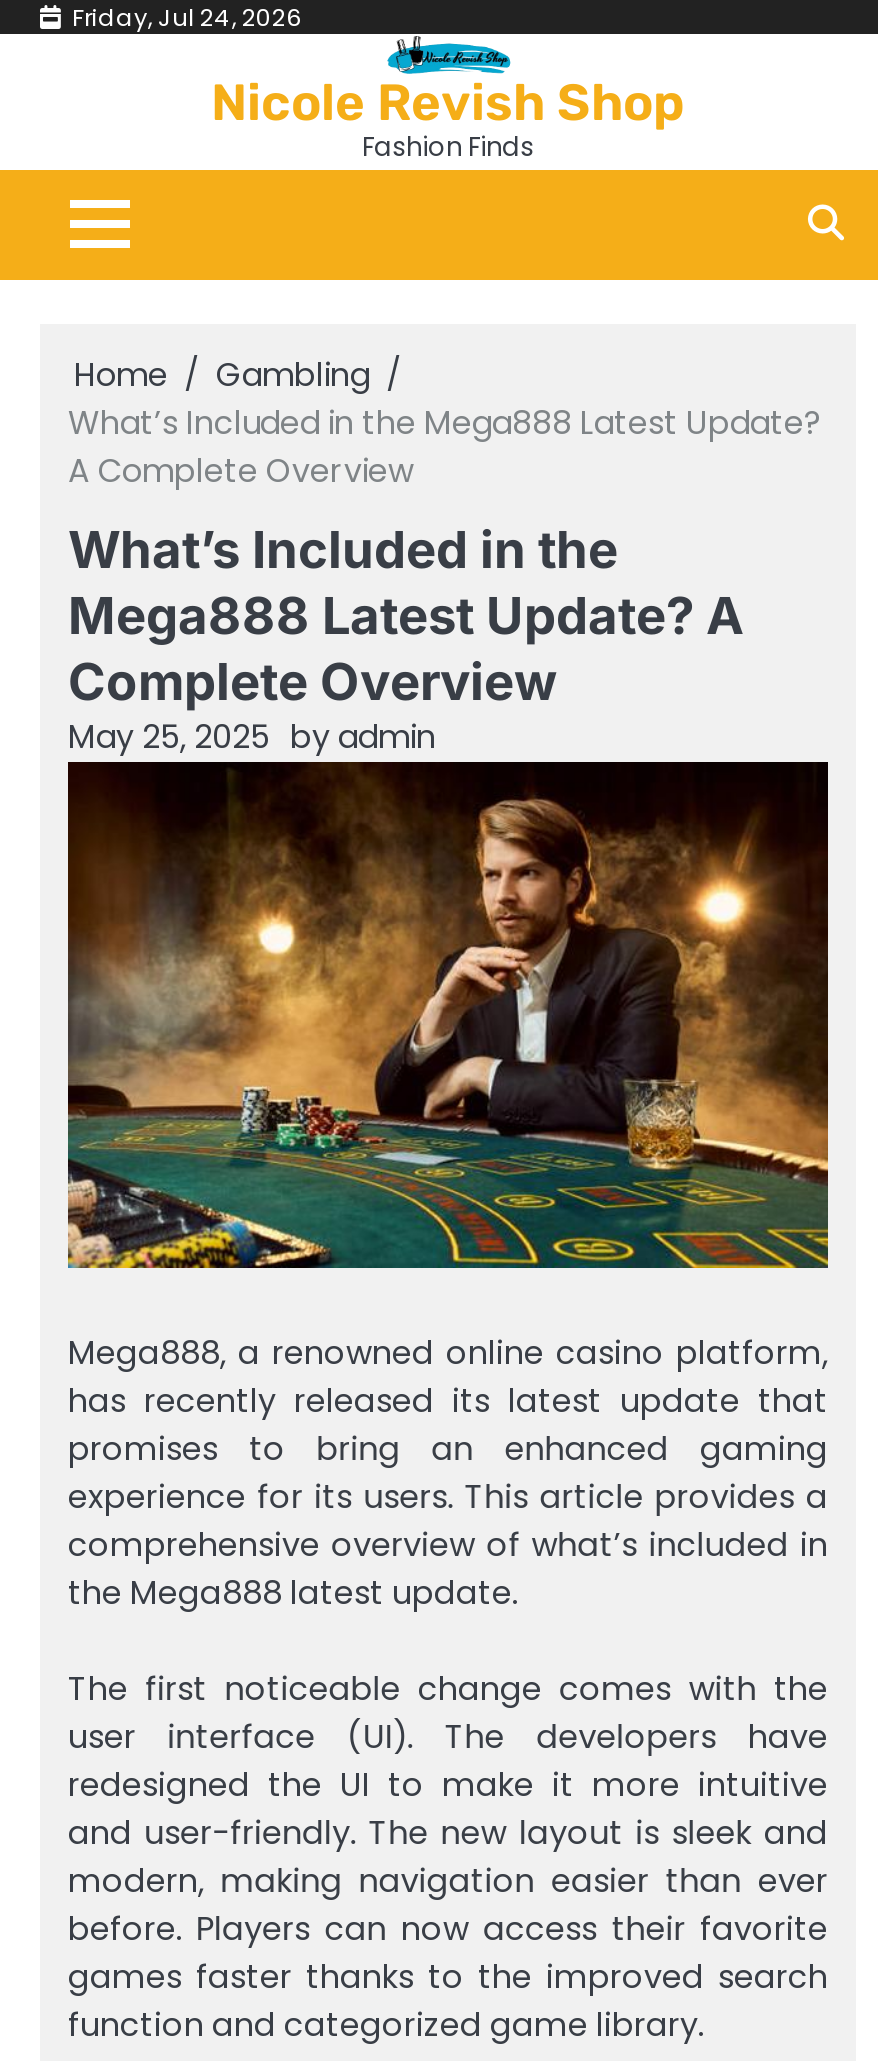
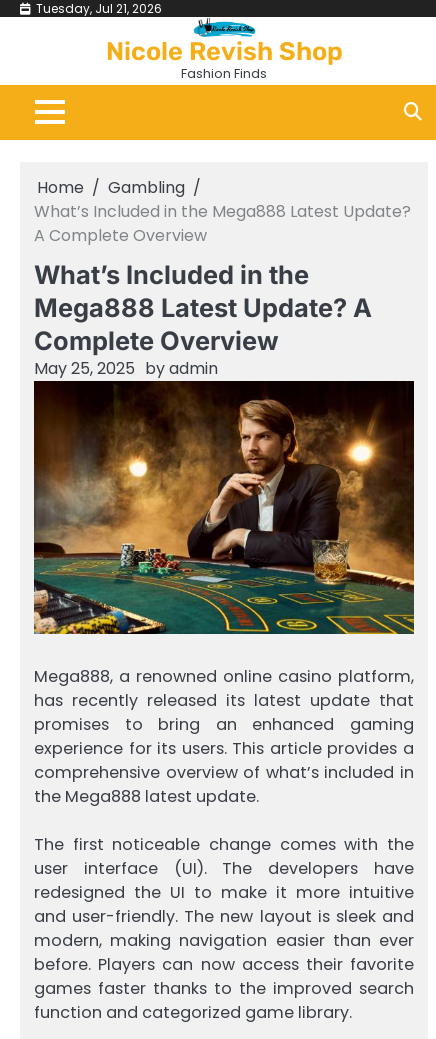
[72,0,302,34] Friday, Jul 24, 2026 -> [36,0,162,17] Tuesday, Jul 21, 2026

